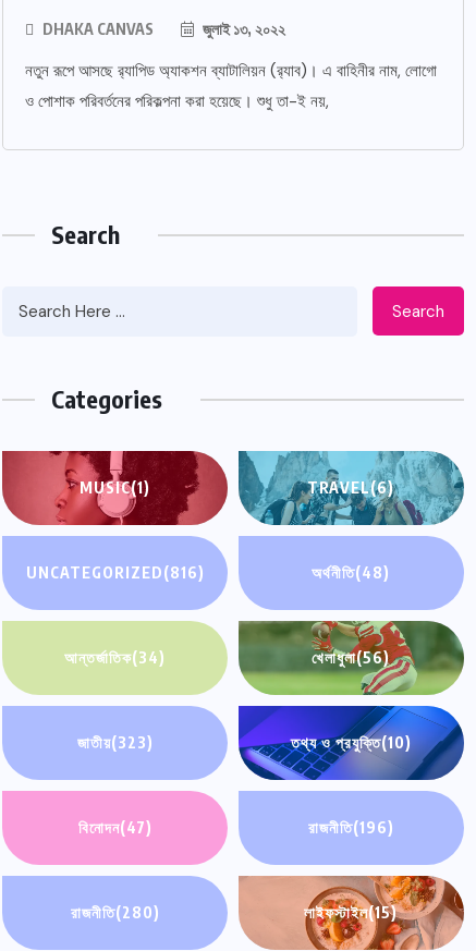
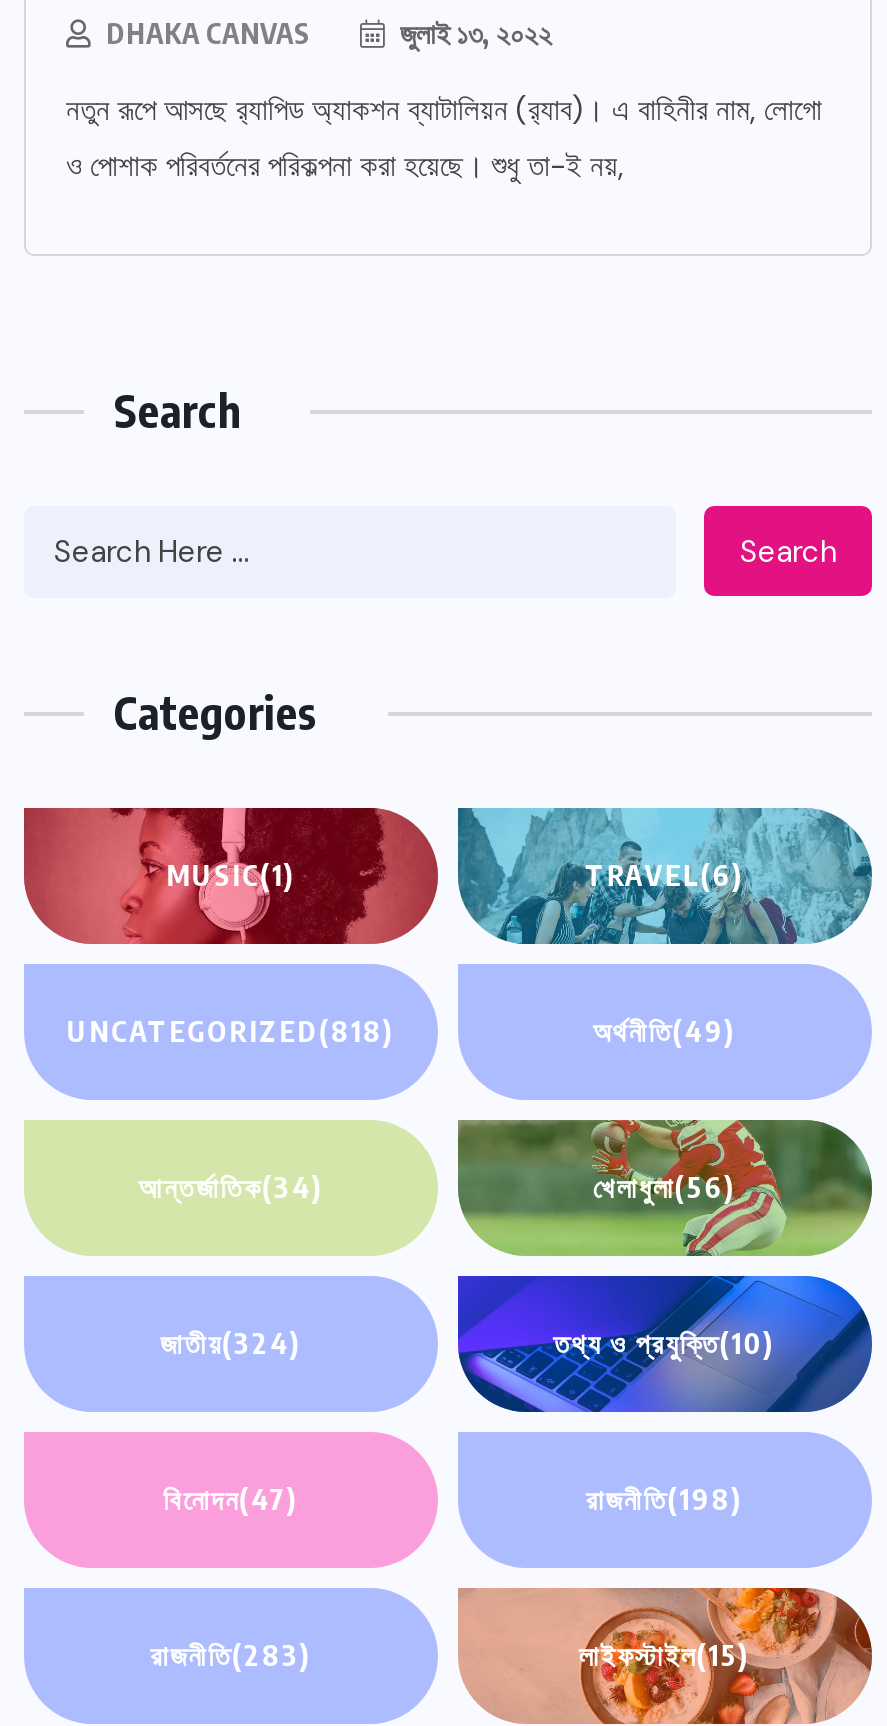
[26,564,204,582] UNCATEGORIZED(816) -> [67,1015,395,1049] UNCATEGORIZED(818)
[312,564,390,582] অর্থনীতি(48) -> [593,1015,737,1049] অর্থনীতি(49)
[77,734,153,752] জাতীয়(323) -> [160,1327,302,1361] জাতীয়(324)
[308,819,394,837] রাজনীতি(196) -> [586,1483,744,1517] রাজনীতি(198)
[70,904,160,922] রাজনীতি(280) -> [150,1639,312,1673] রাজনীতি(283)

